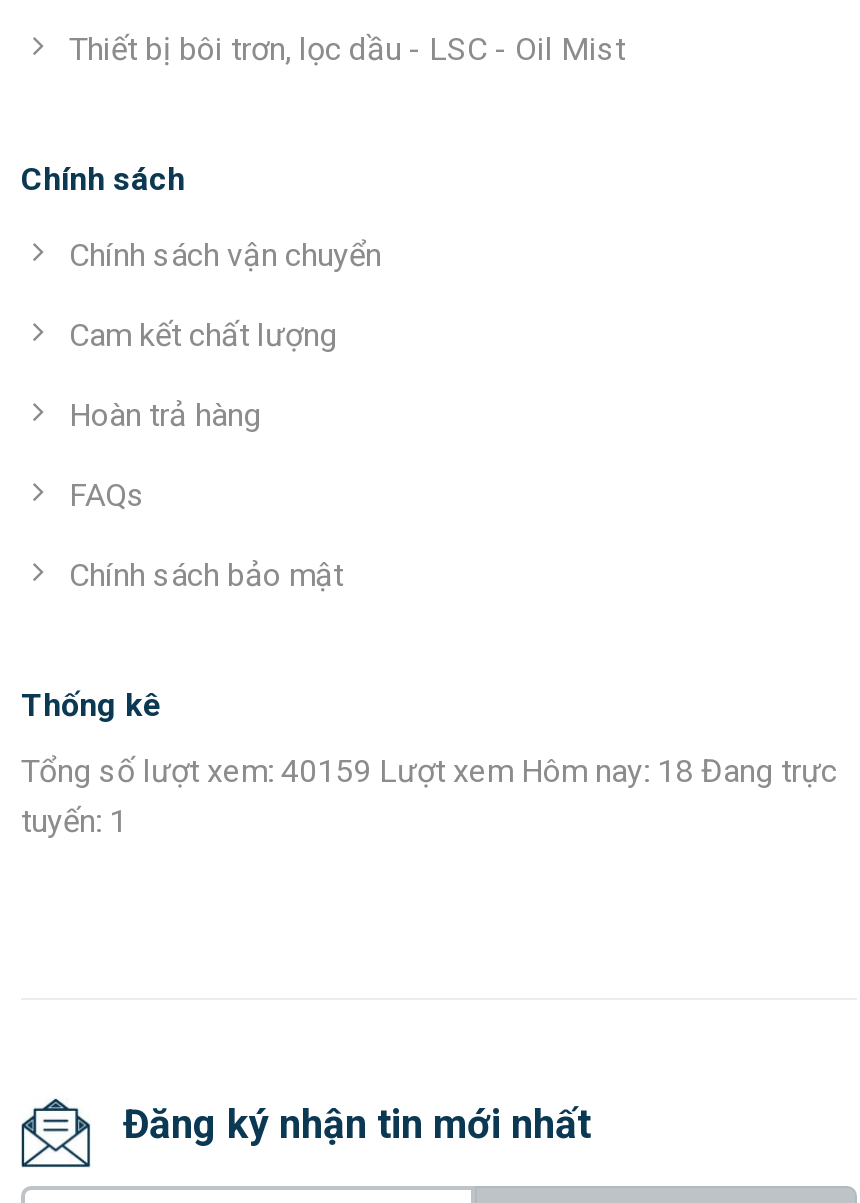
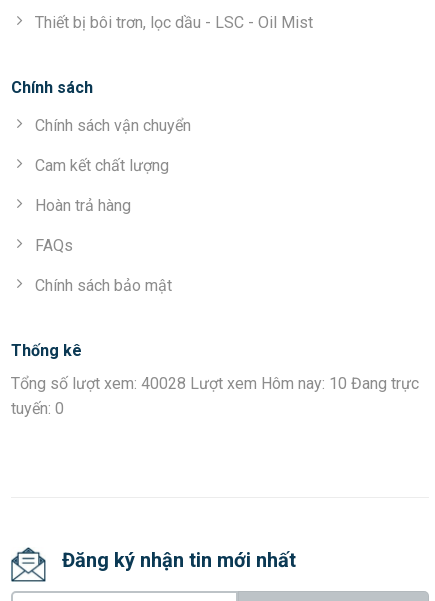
[21,752,837,790] Tổng số lượt xem: 40159 Lượt xem Hôm nay: 18 Đang trực -> [11,374,419,393] Tổng số lượt xem: 40028 Lượt xem Hôm nay: 10 Đang trực
[21,802,127,840] tuyến: 1 -> [11,399,64,418] tuyến: 0

